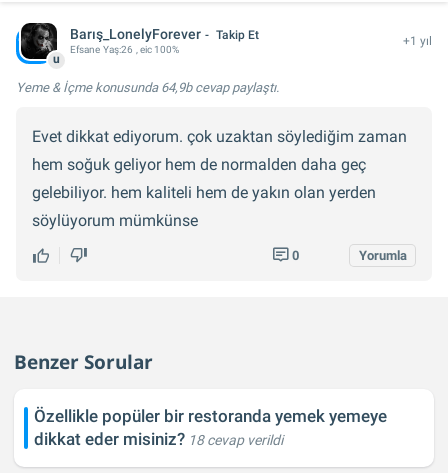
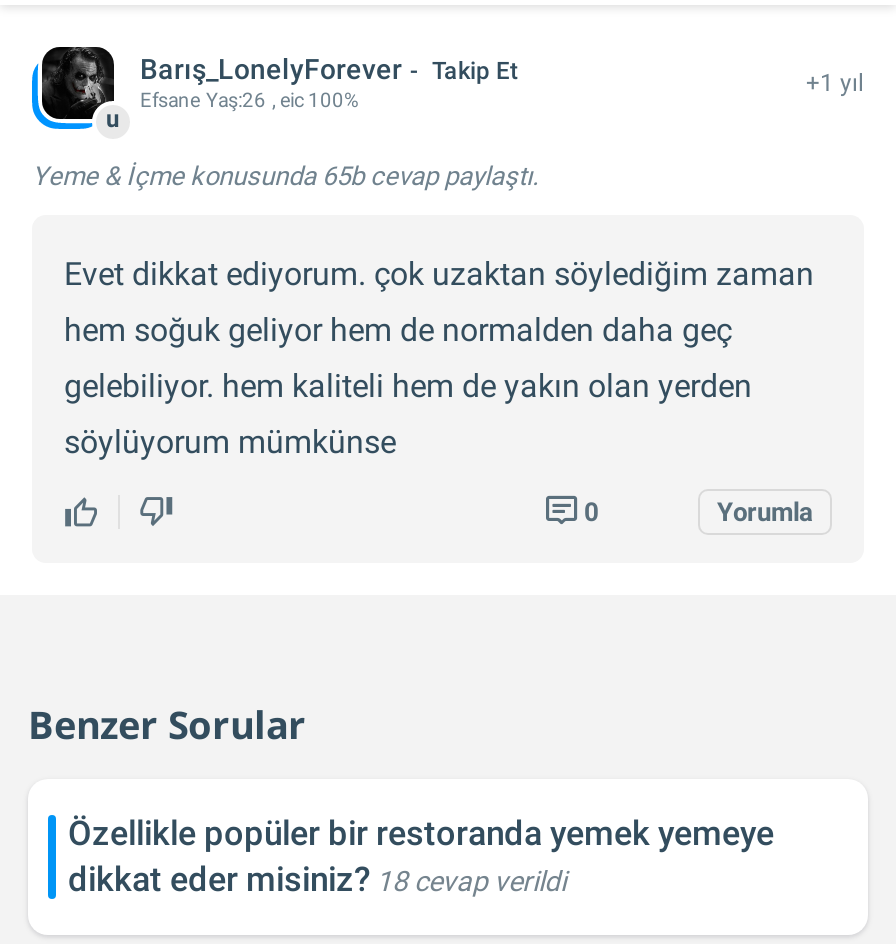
[16,80,279,95] Yeme & İçme konusunda 64,9b cevap paylaştı. -> [32,161,538,191] Yeme & İçme konusunda 65b cevap paylaştı.

